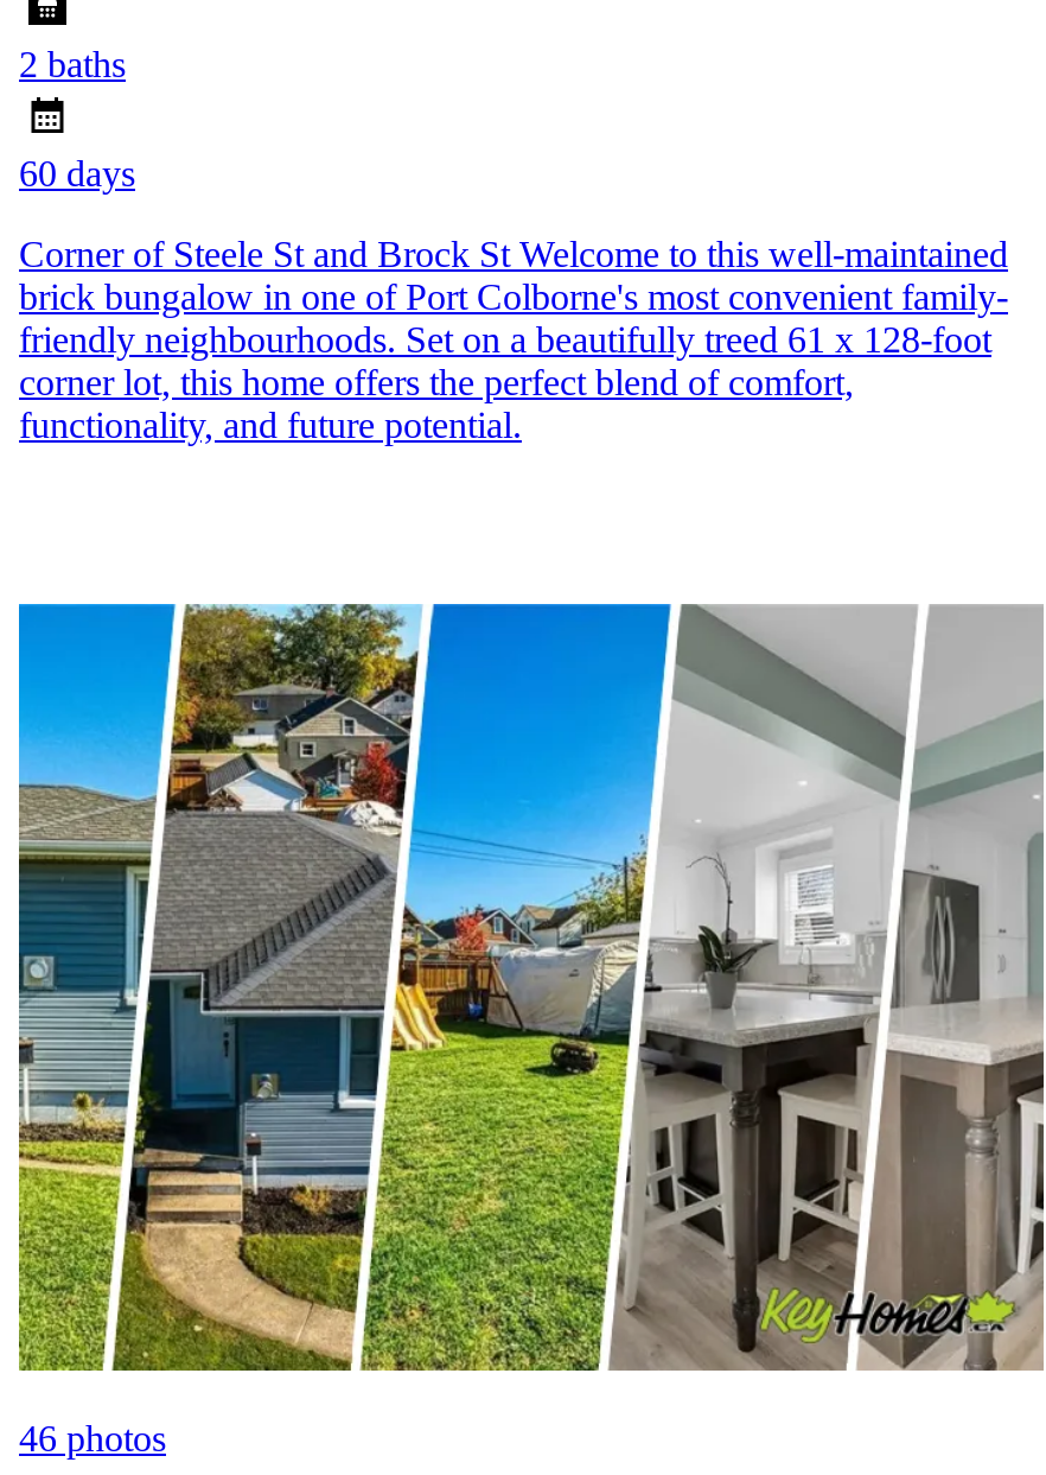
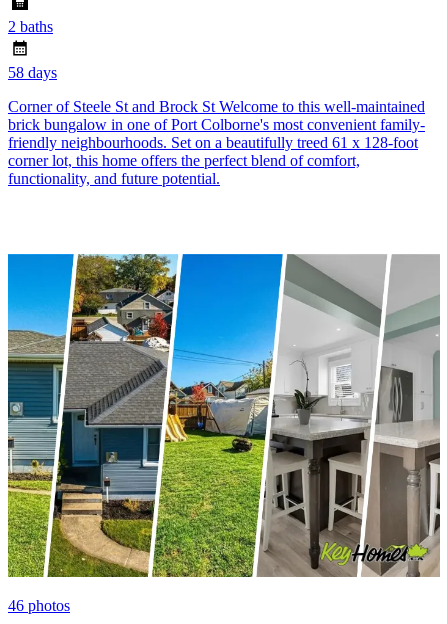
[19,152,135,192] 60 days -> [8,64,57,81] 58 days

